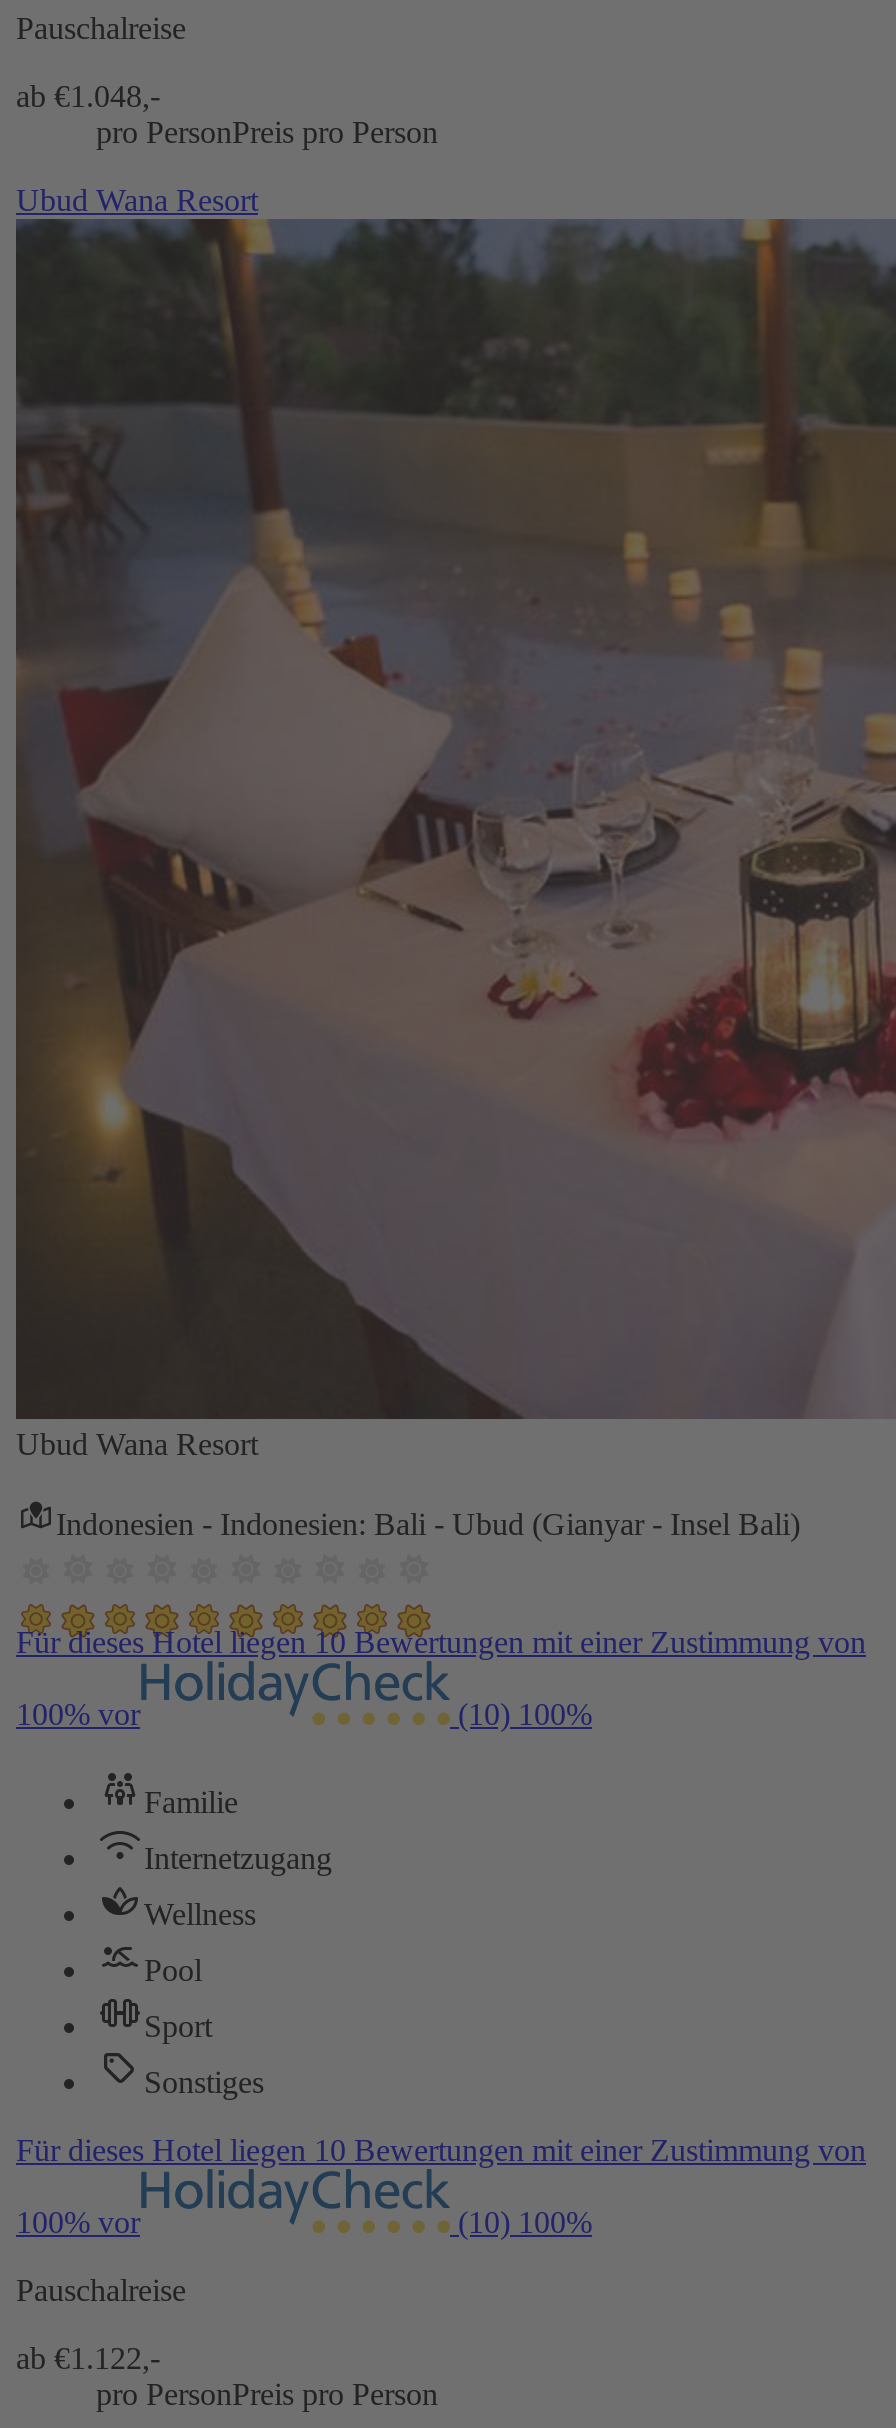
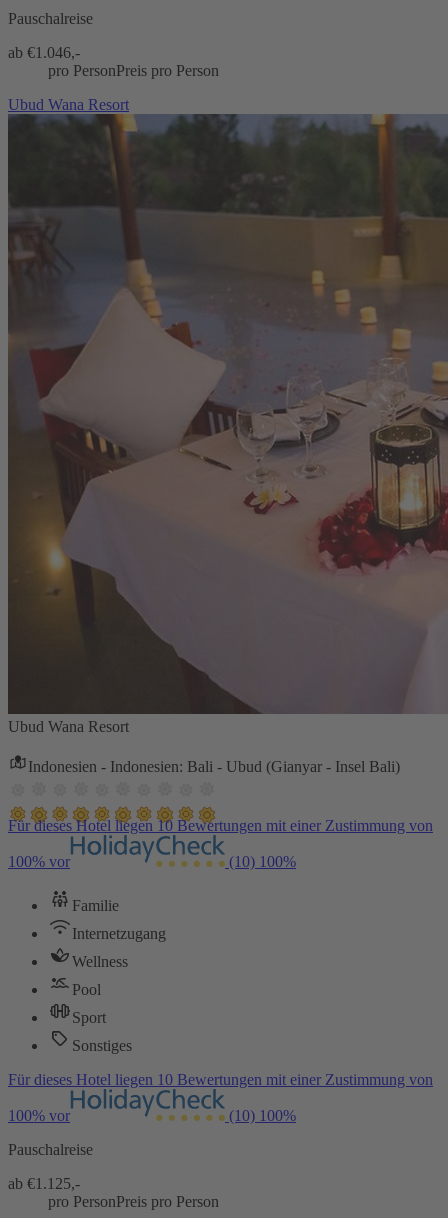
[16,79,160,113] ab €1.048,- -> [8,44,80,61] ab €1.046,-
[16,2341,160,2375] ab €1.122,- -> [8,1175,80,1192] ab €1.125,-

